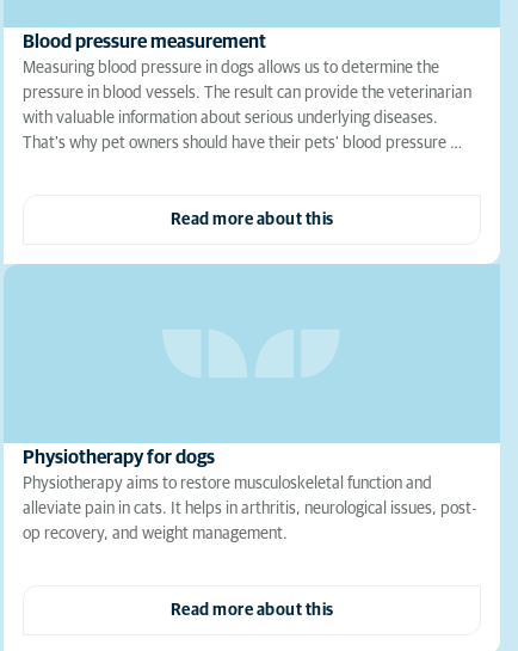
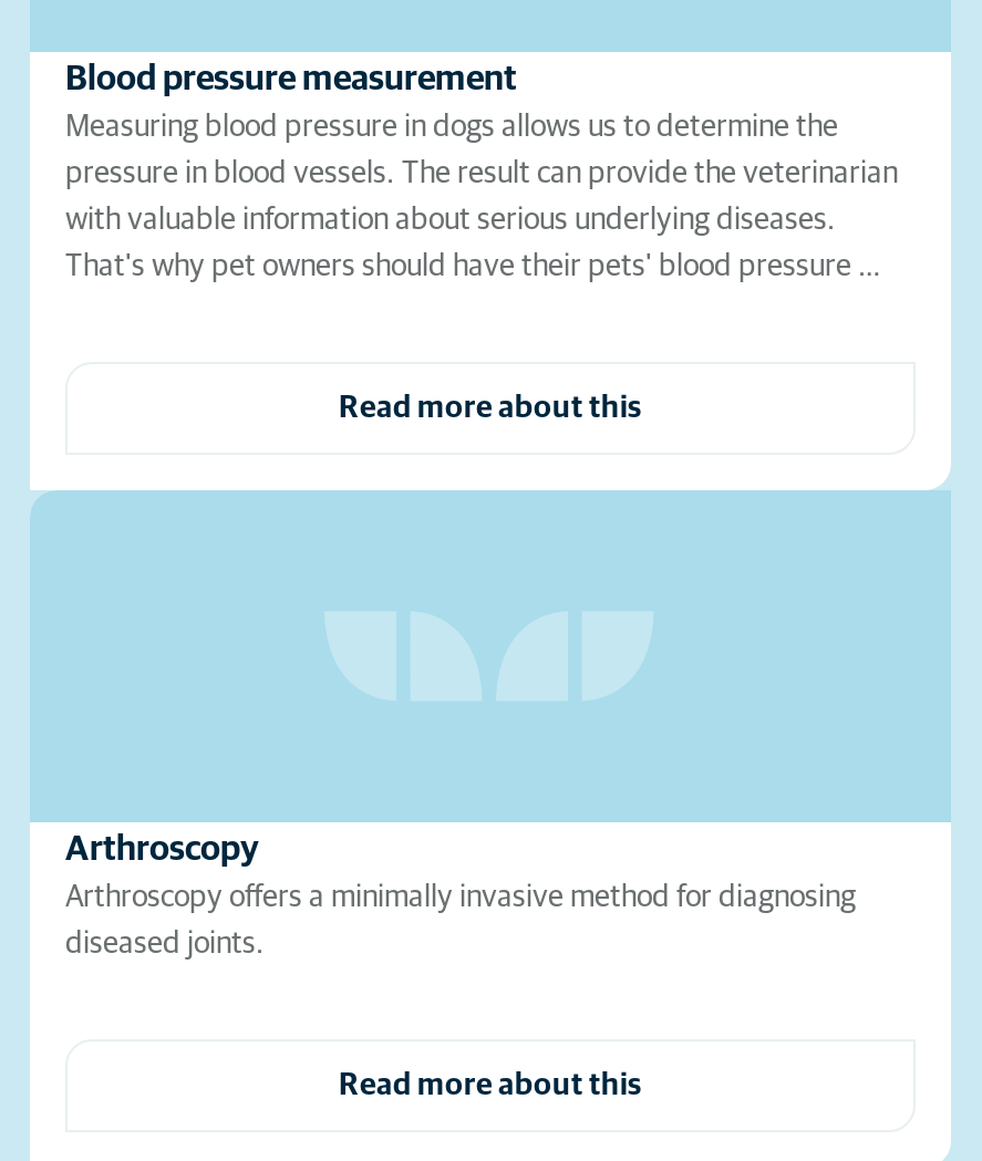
[23,448,476,542] Physiotherapy for dogs | Physiotherapy aims to restore musculoskeletal function and | alleviate pain in cats. It helps in arthritis, neurological issues, post- | op recovery, and weight management. -> [65,831,856,960] Arthroscopy | Arthroscopy offers a minimally invasive method for diagnosing | diseased joints.

